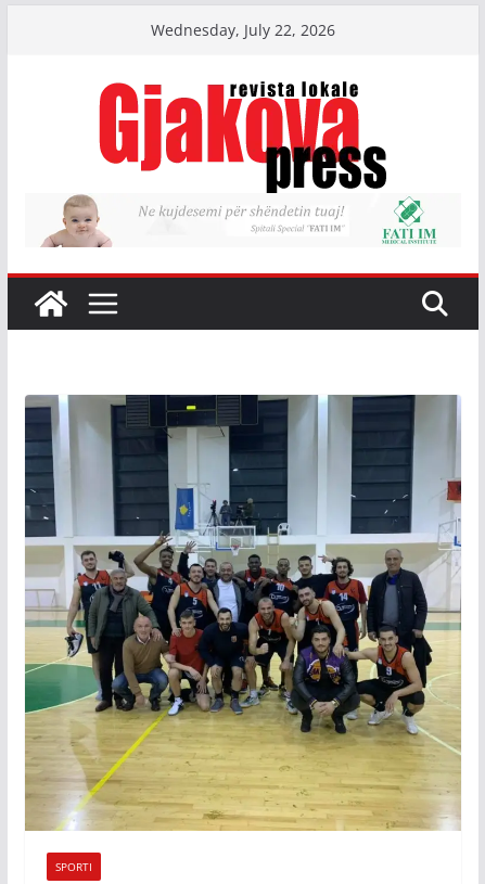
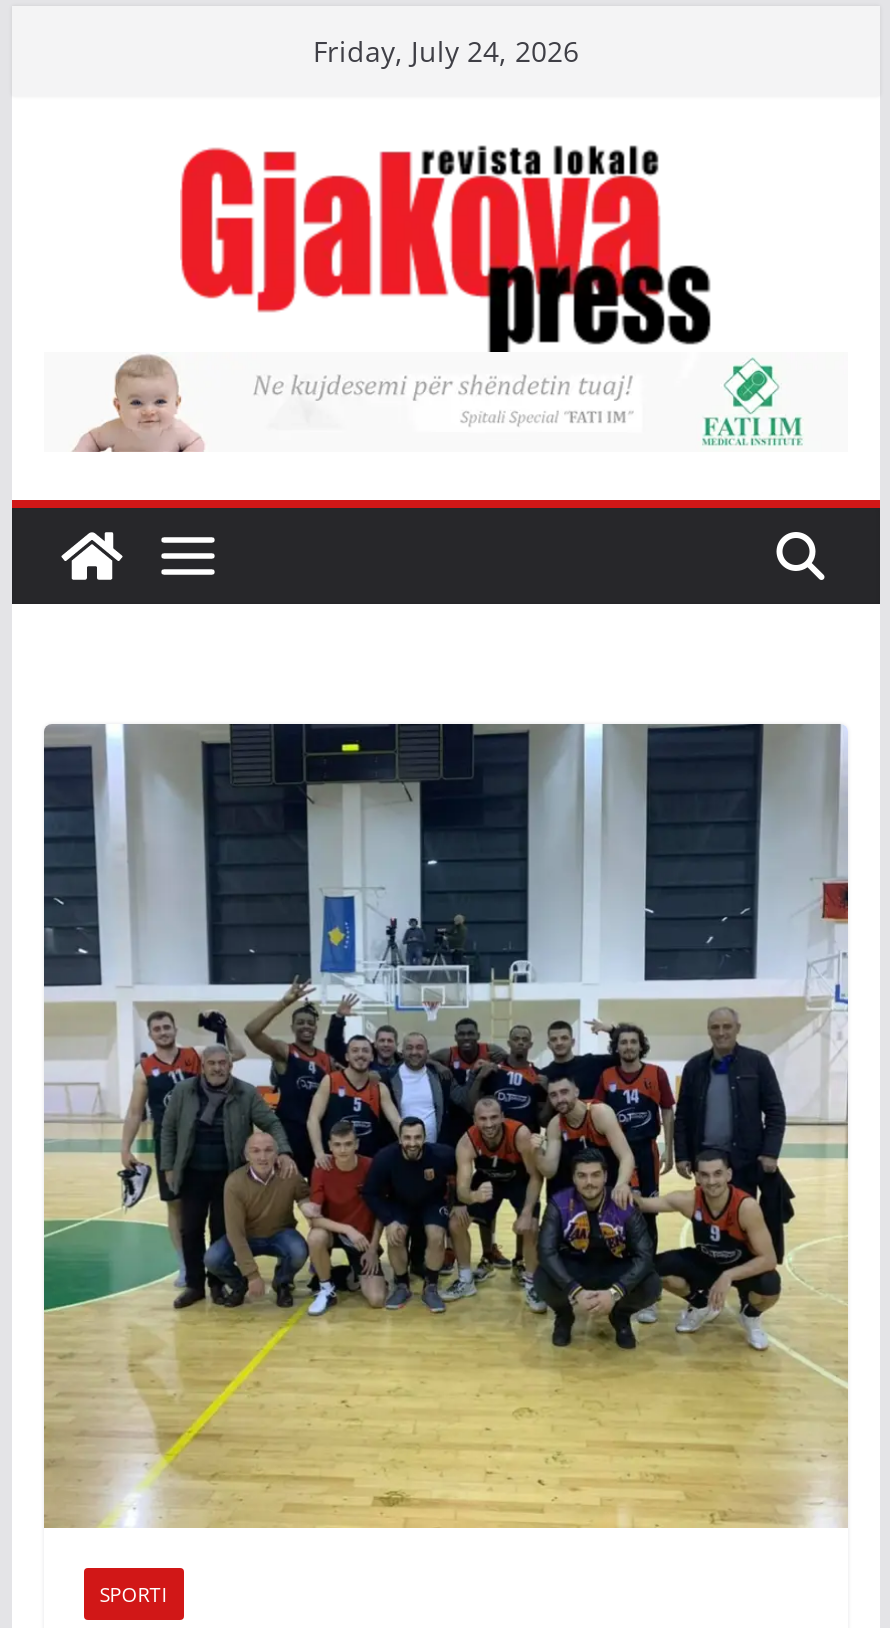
[151,20,335,40] Wednesday, July 22, 2026 -> [313,32,579,70] Friday, July 24, 2026

